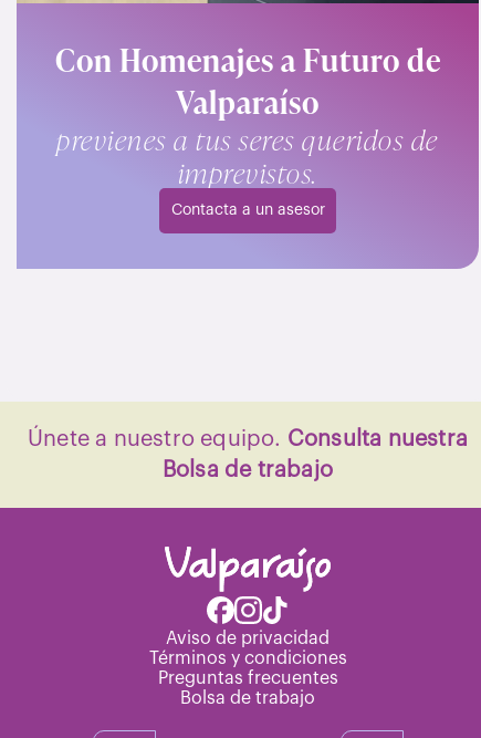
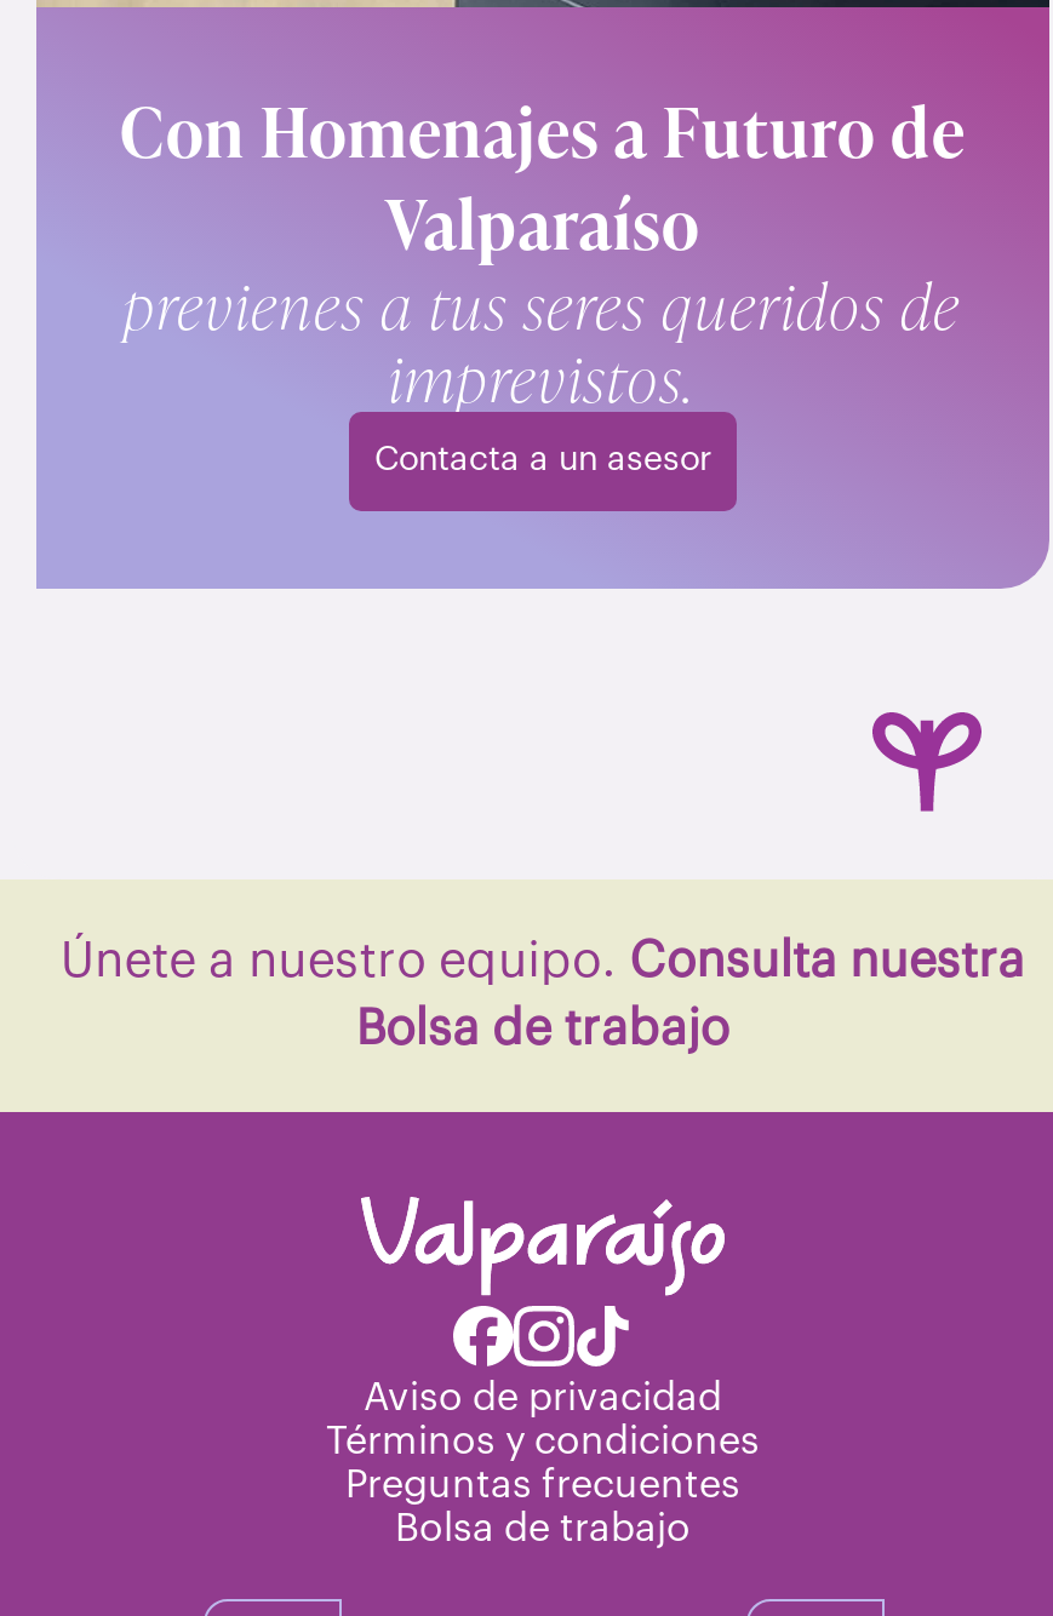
none -> [870,710,984,814] [image]

